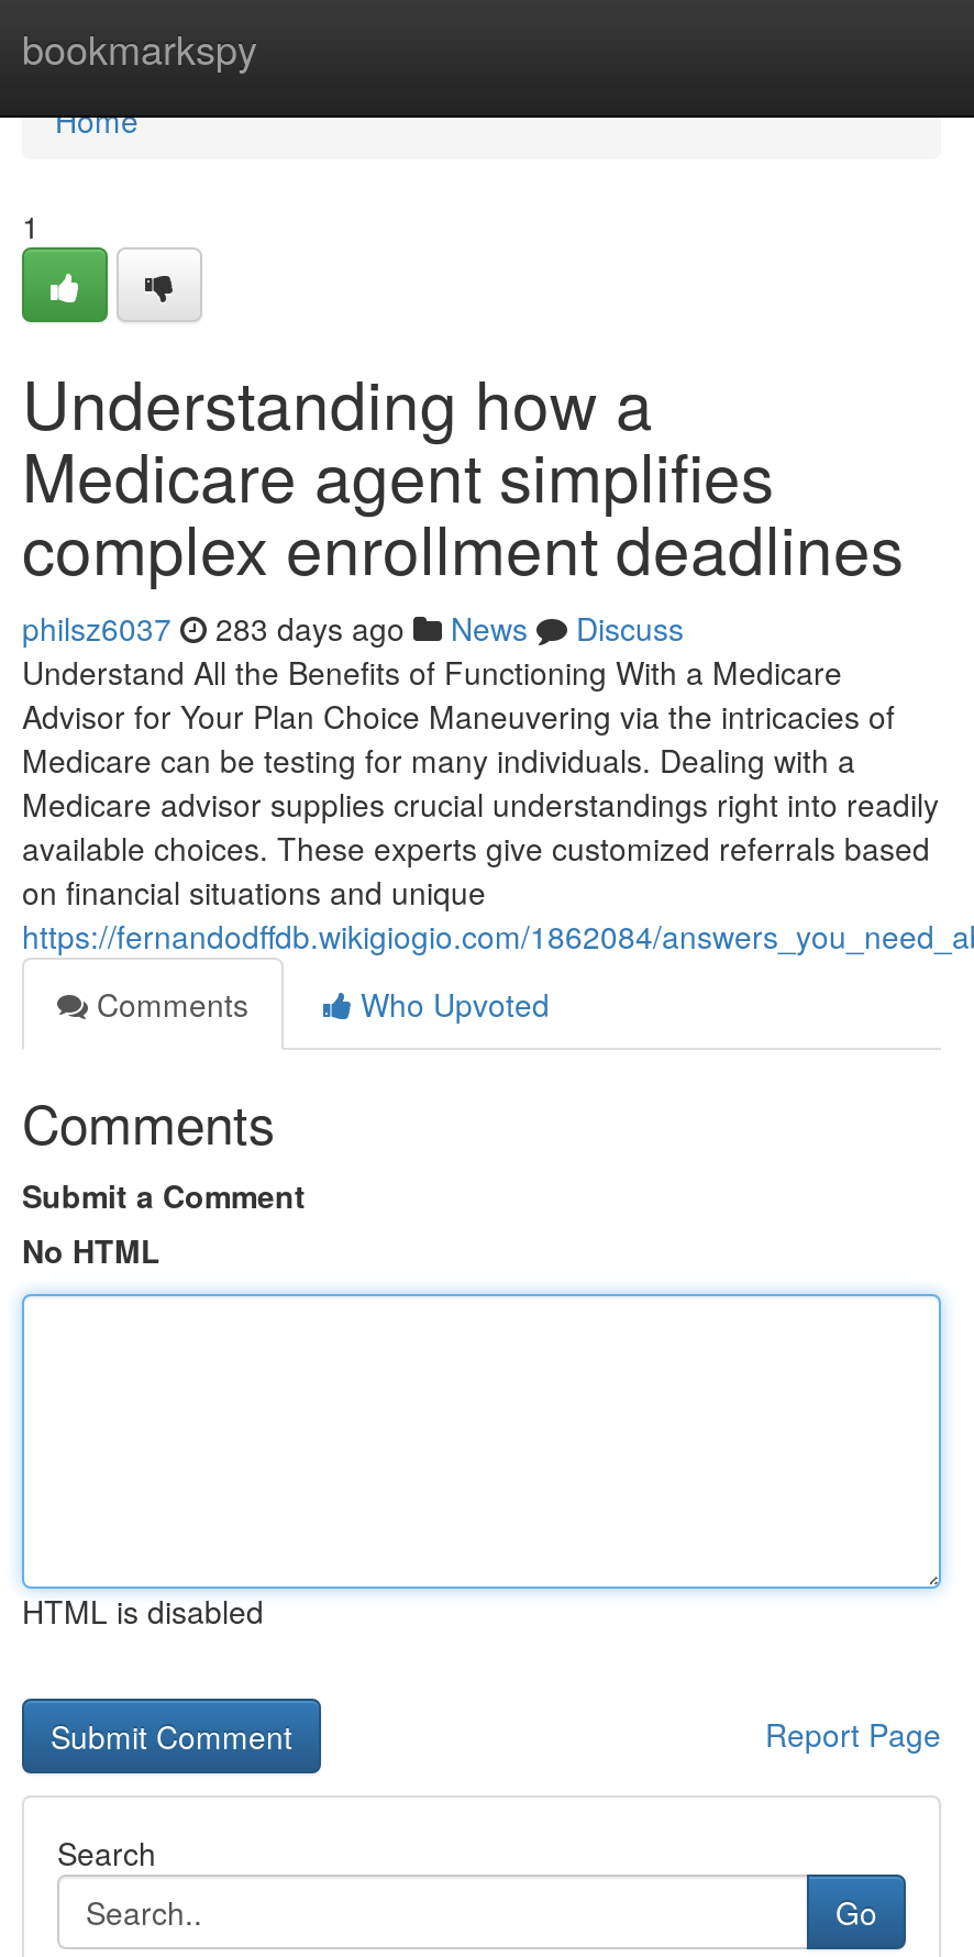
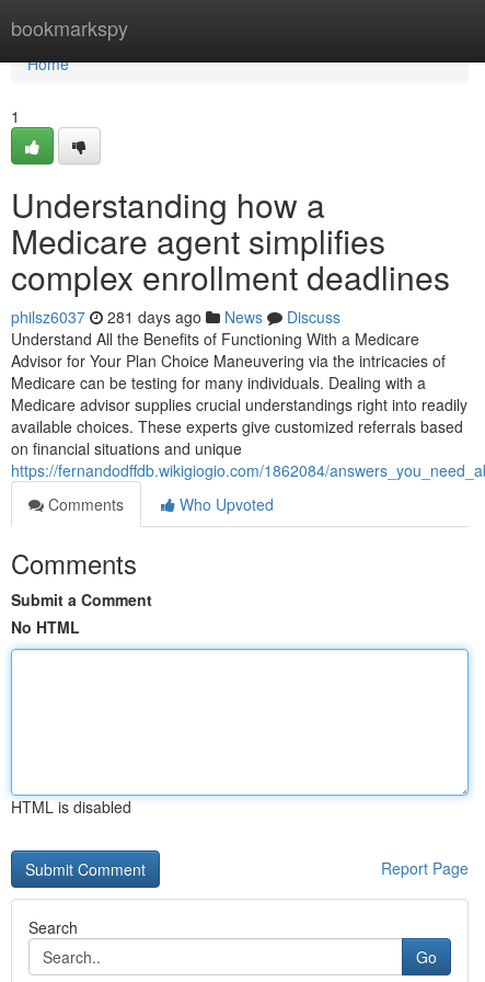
[22,606,684,650] philsz6037 283 days ago News Discuss -> [11,306,340,328] philsz6037 281 days ago News Discuss

